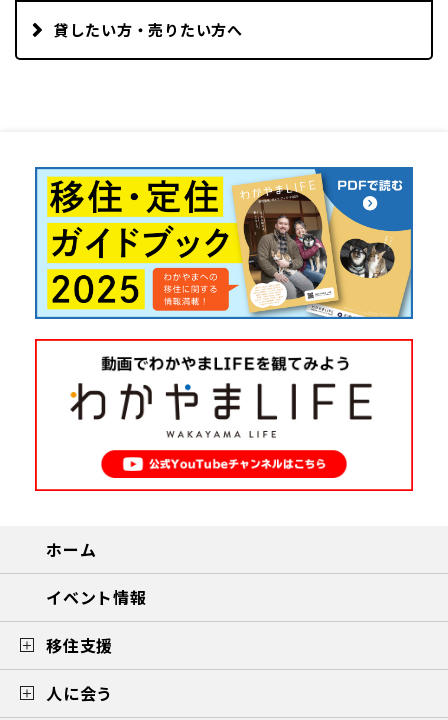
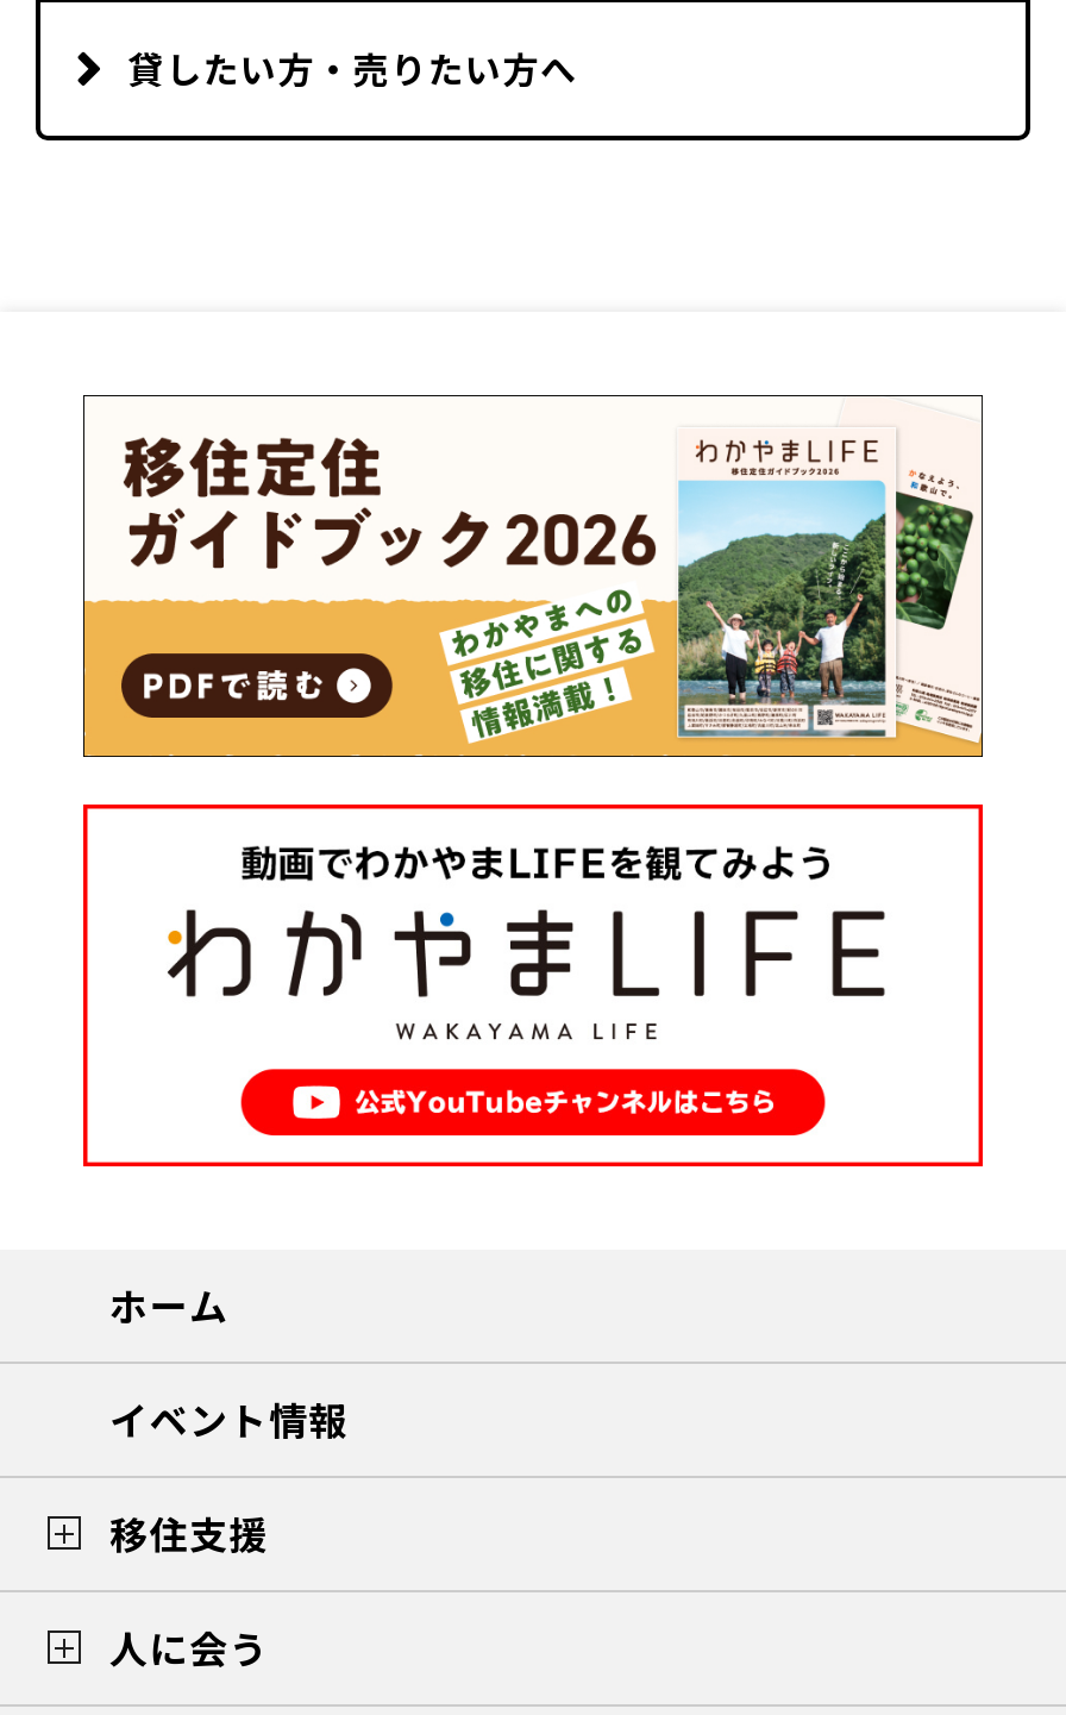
[34,166,414,320] [image] -> [81,395,985,759] [image]

